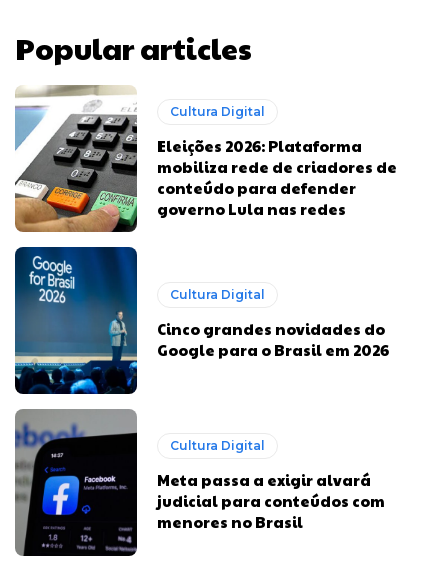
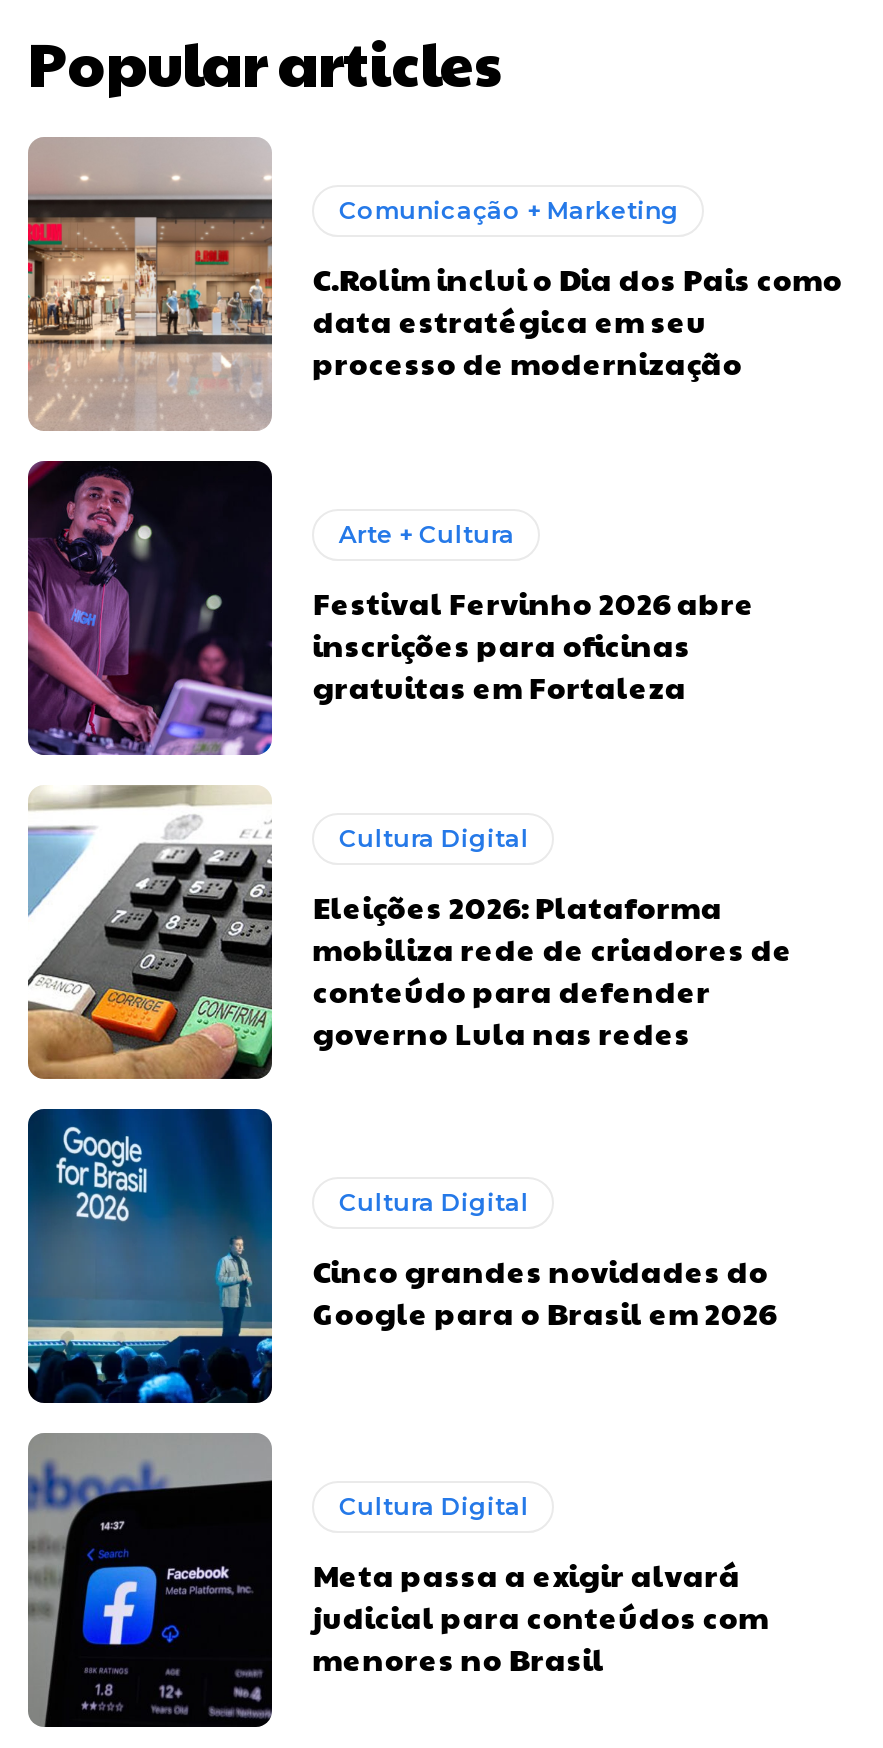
none -> [26,137,843,431] [image] | Comunicação + Marketing | C.Rolim inclui o Dia dos Pais como | data estratégica em seu | processo de modernização
none -> [26,459,755,757] [image] | Arte + Cultura | Festival Fervinho 2026 abre | inscrições para oficinas | gratuitas em Fortaleza

